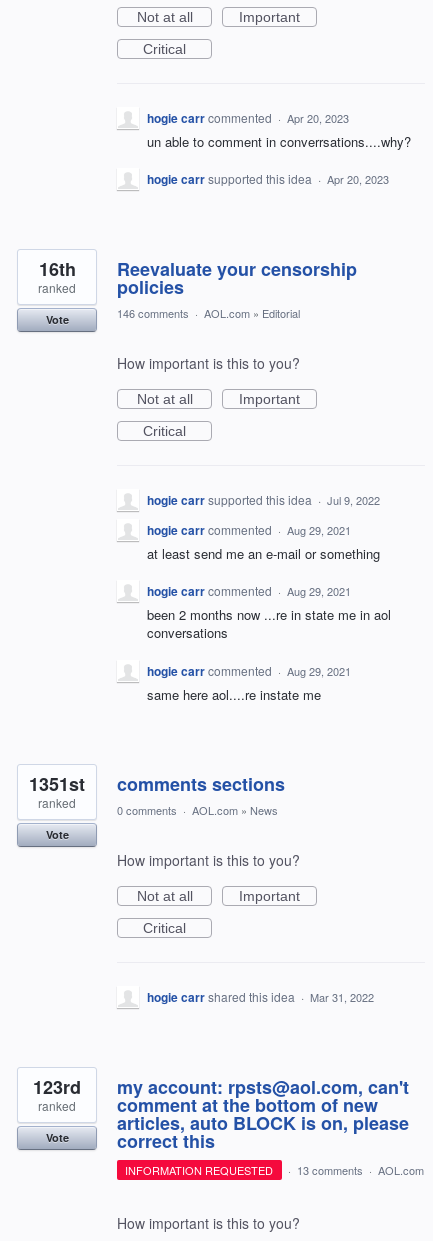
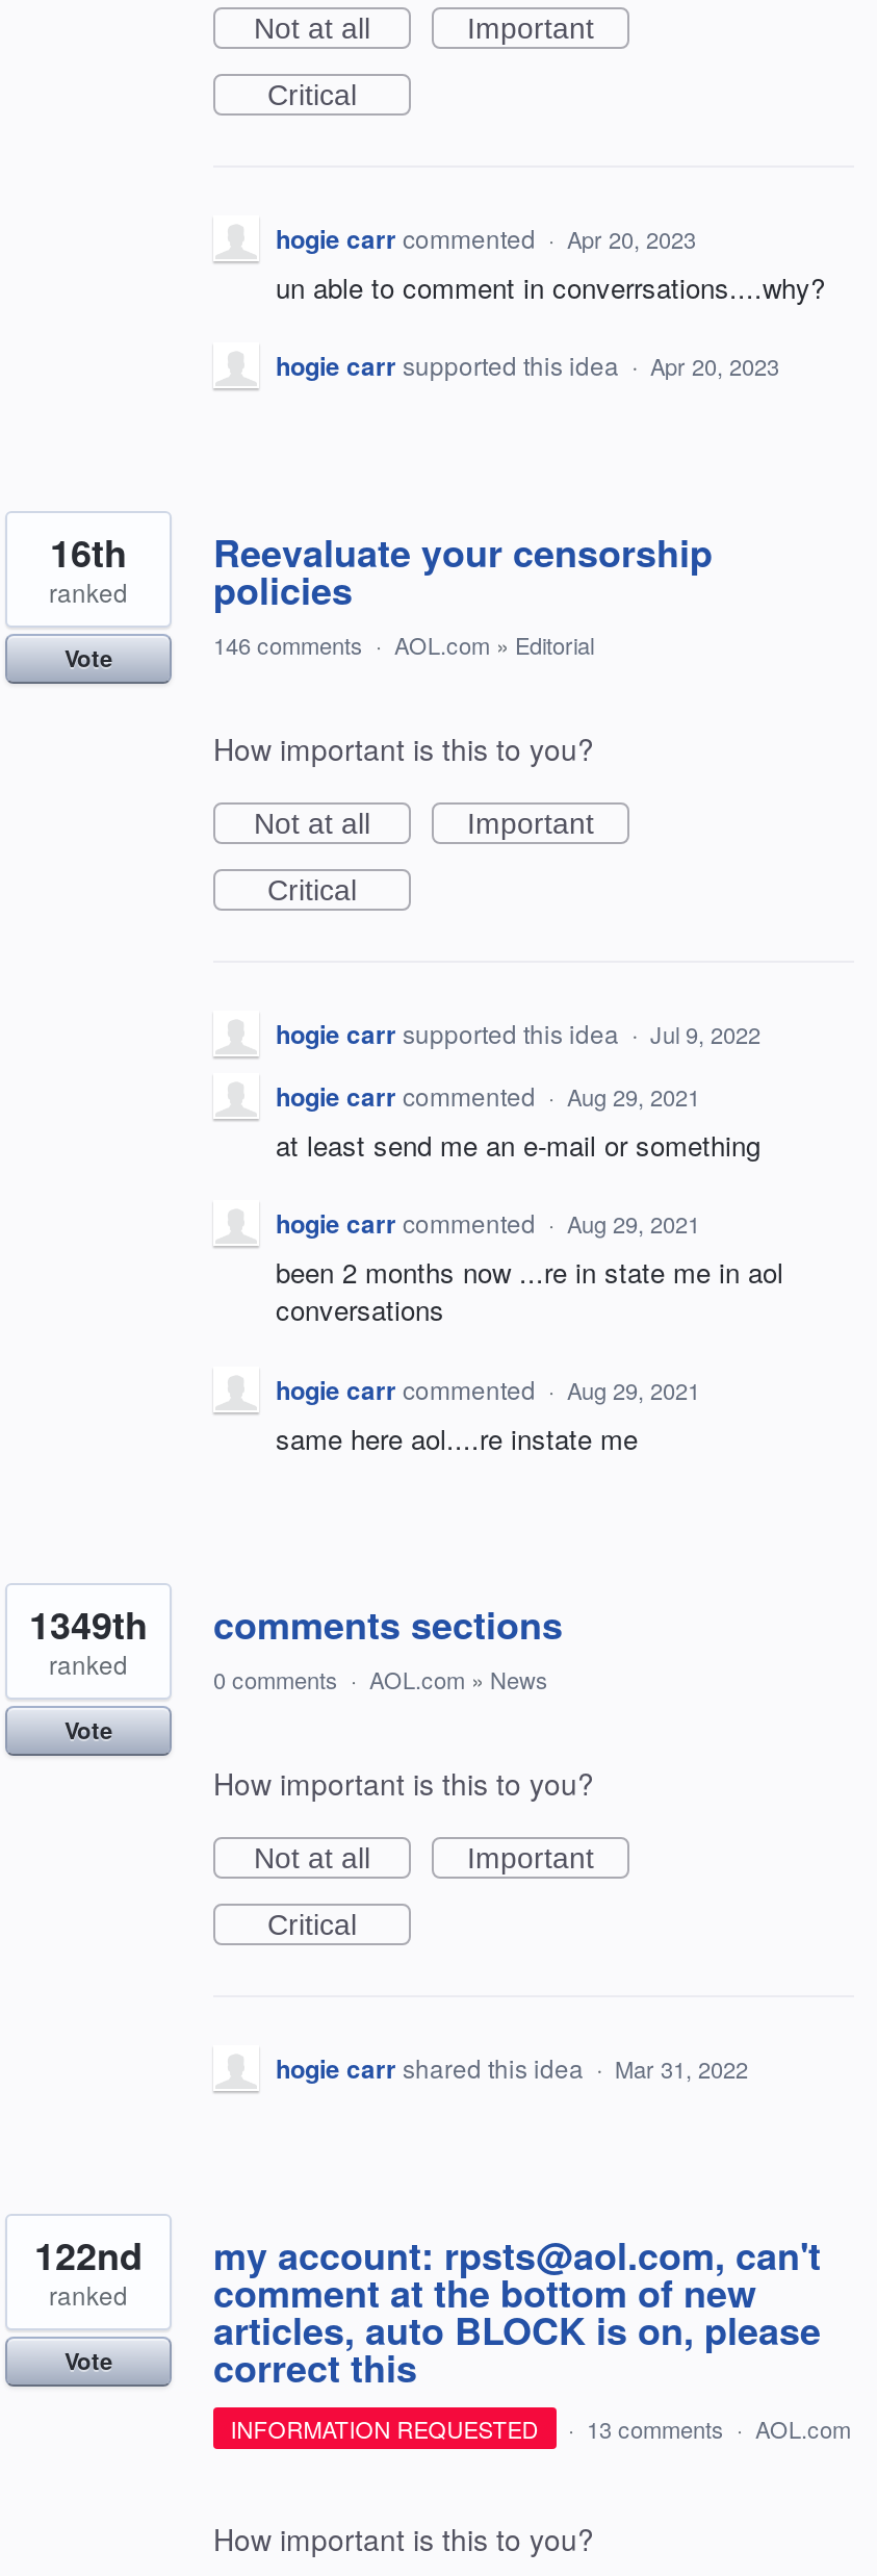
[29,770,285,796] 1351st comments sections -> [29,1597,563,1651] 1349th comments sections
[33,1073,409,1099] 123rd my account: rpsts@aol.com, can't -> [34,2227,821,2281] 122nd my account: rpsts@aol.com, can't

